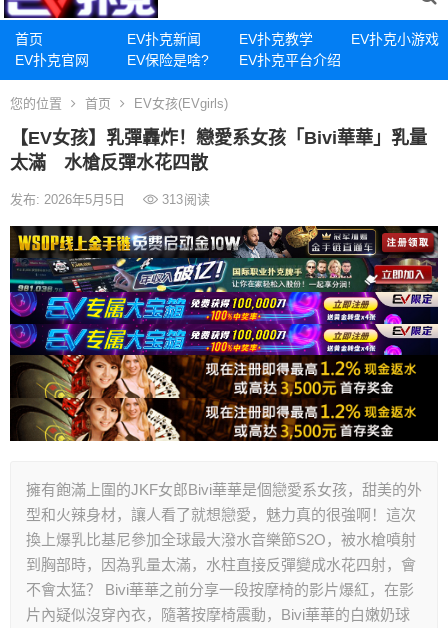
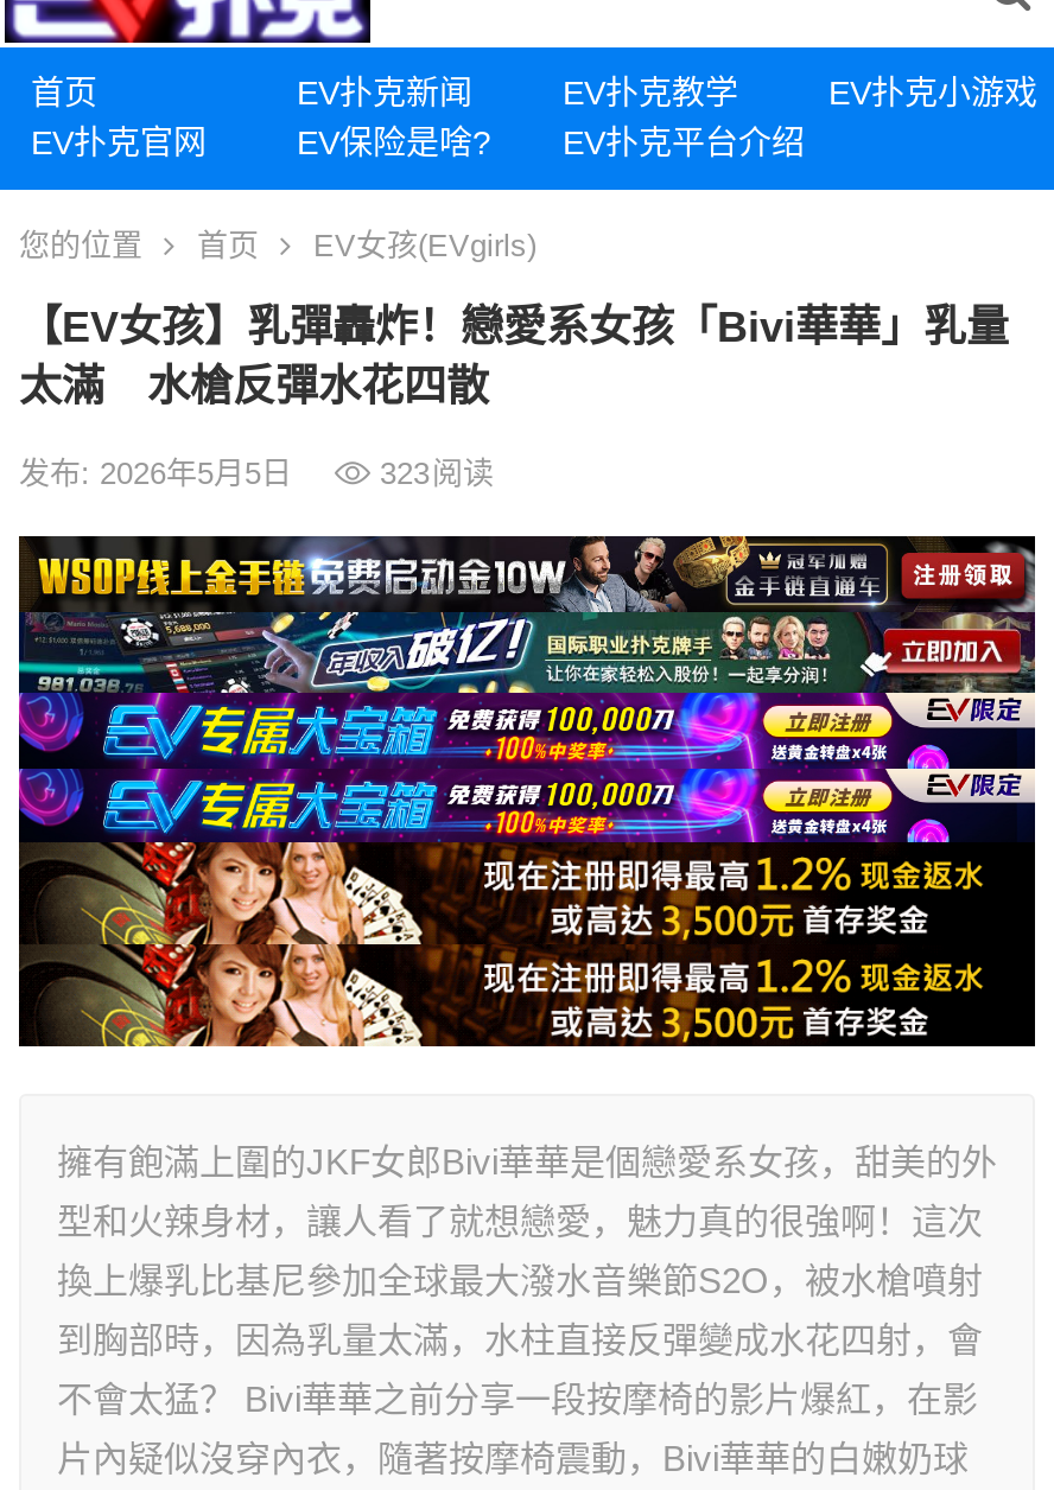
[10,192,210,207] 发布: 2026年5月5日 313阅读 -> [19,456,494,491] 发布: 2026年5月5日 323阅读

